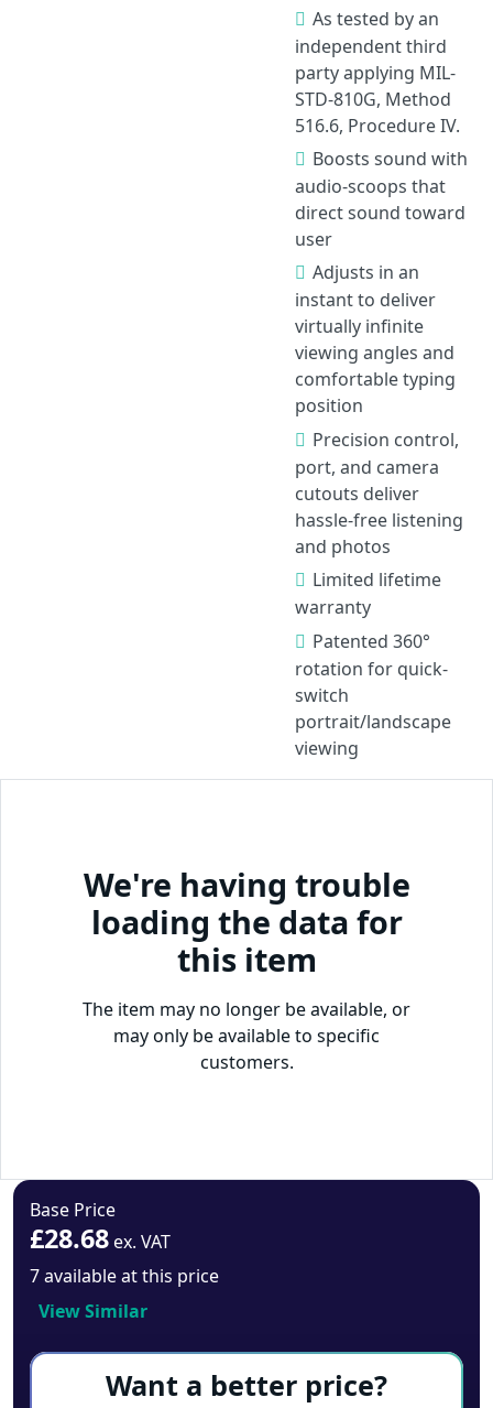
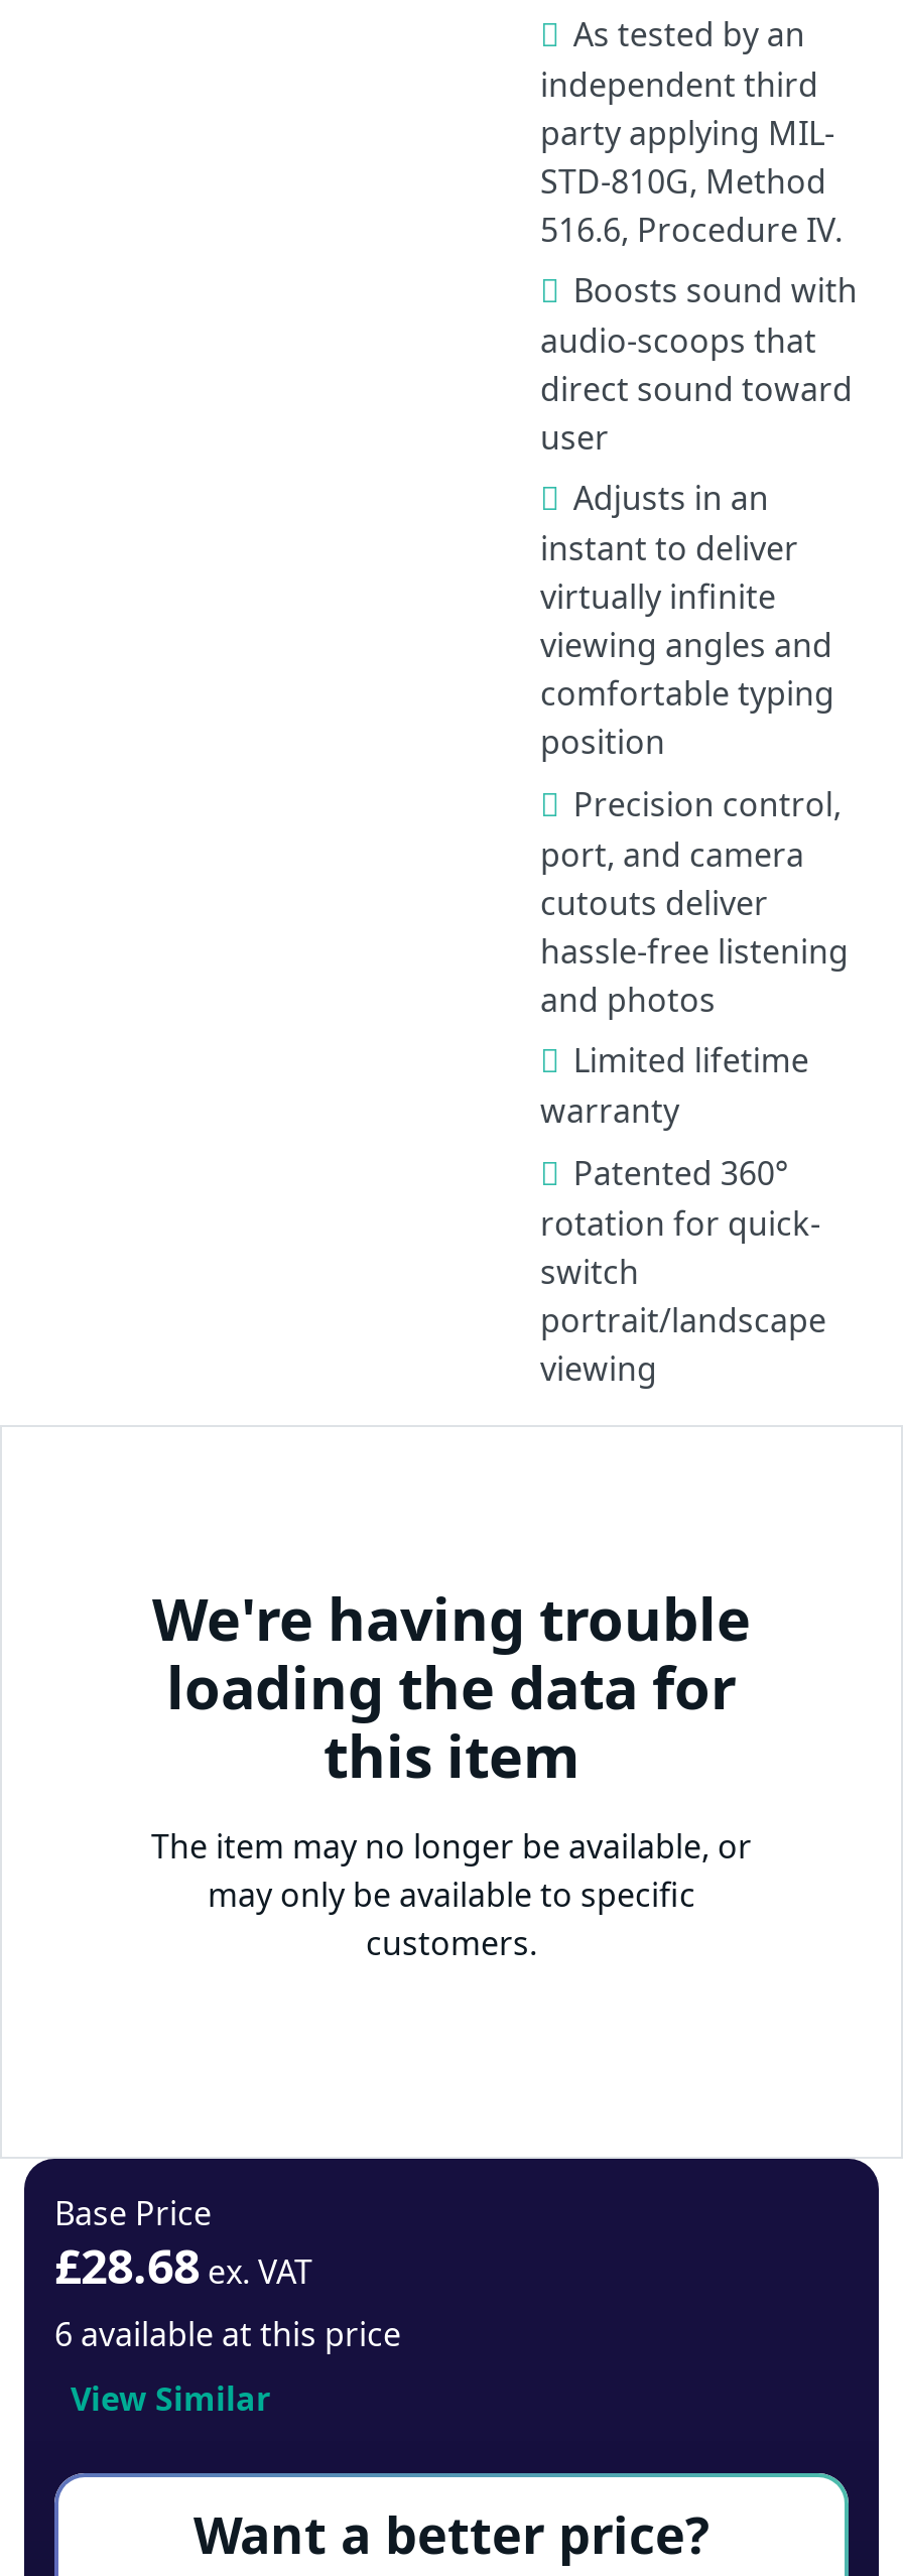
[30,1263,219,1287] 7 available at this price -> [54,2311,401,2355] 6 available at this price

